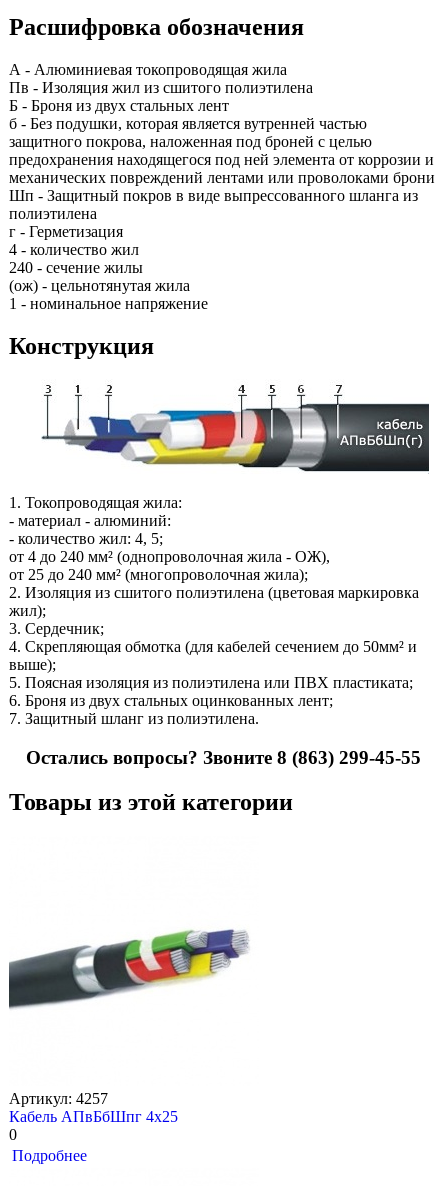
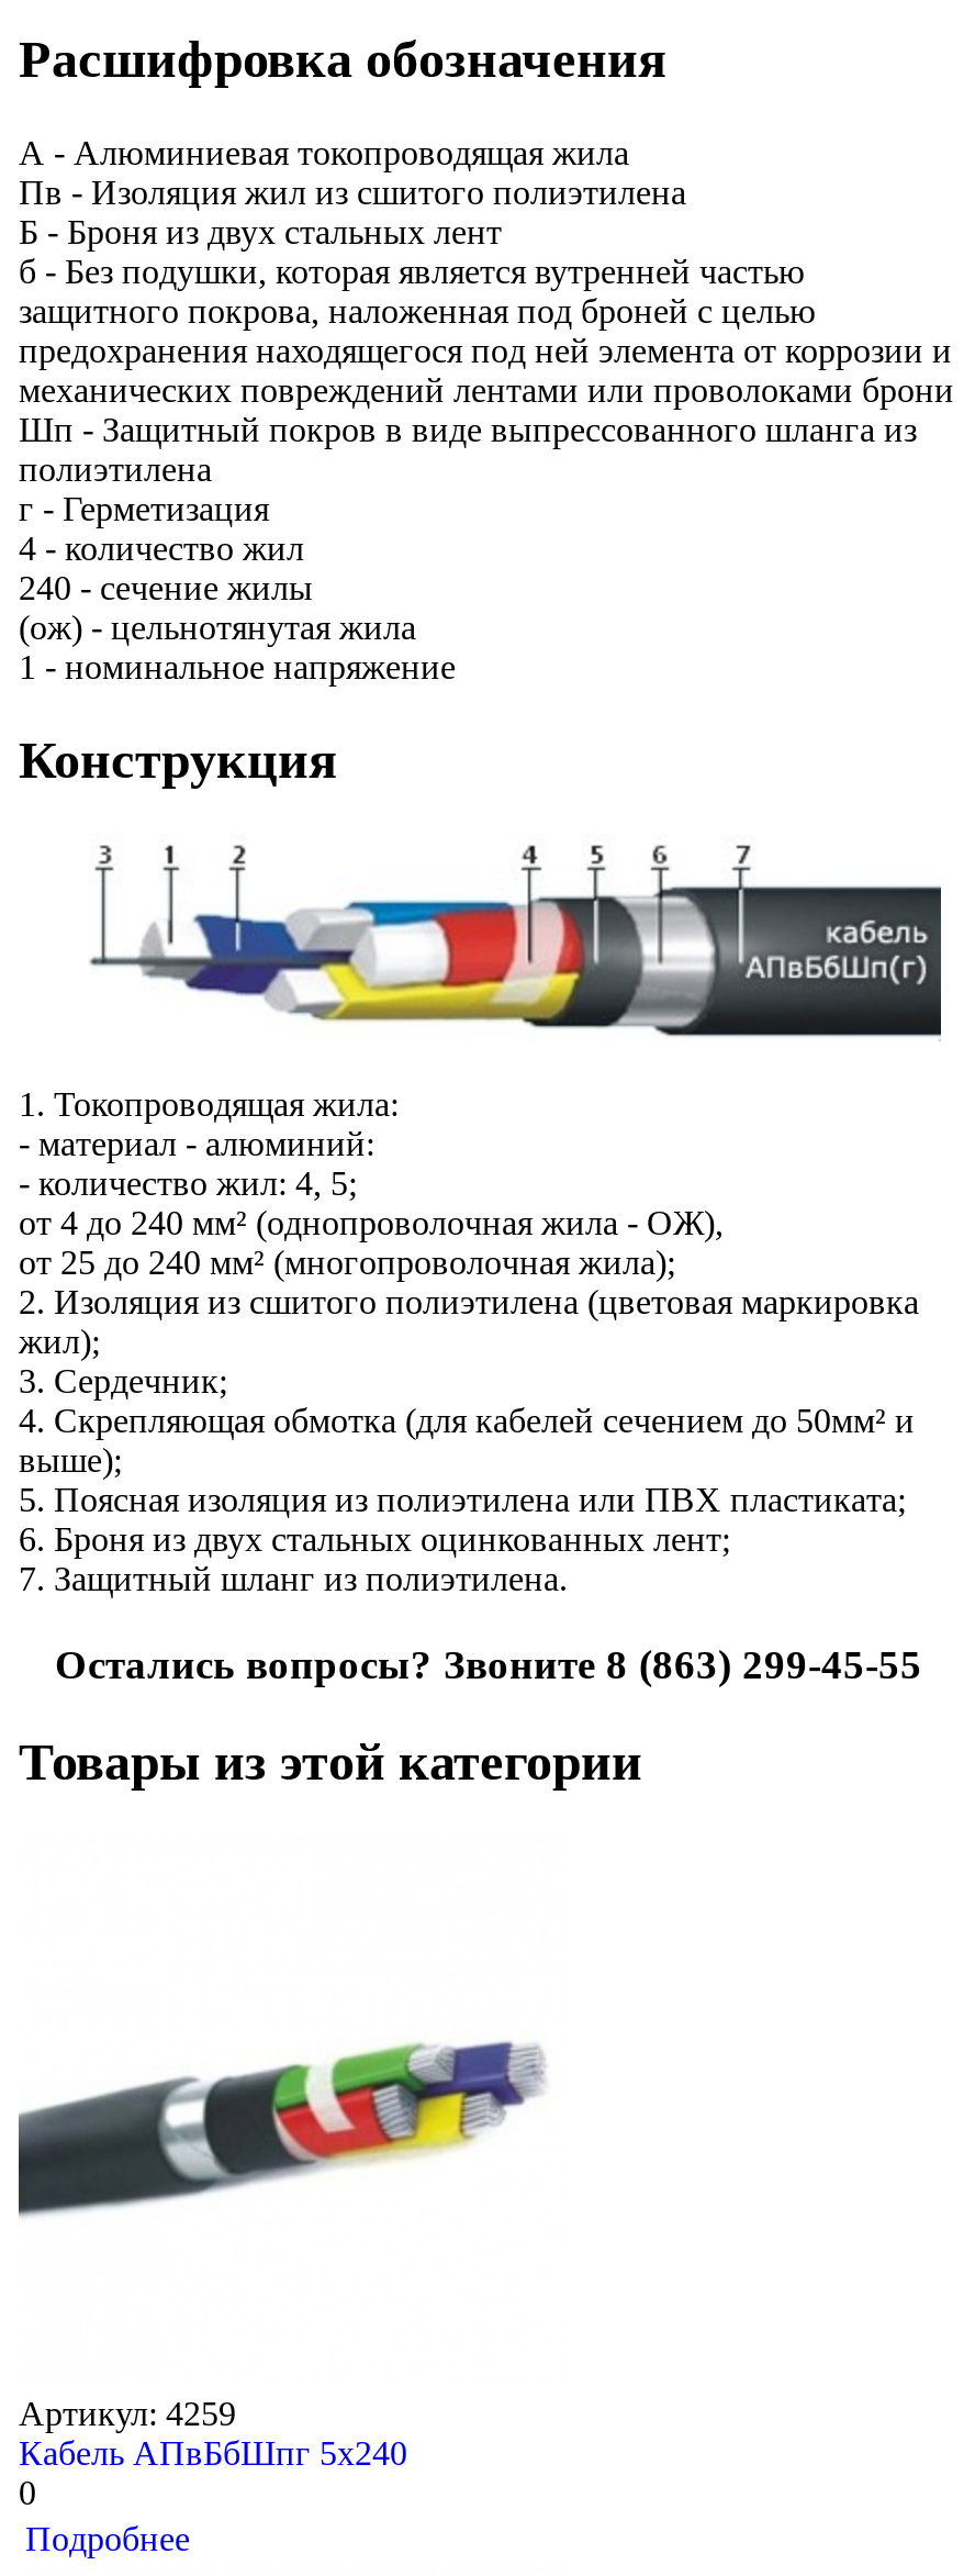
[9,1090,108,1107] Артикул: 4257 -> [19,2395,236,2432] Артикул: 4259
[9,1108,178,1125] Кабель АПвБбШпг 4х25 -> [19,2434,407,2471] Кабель АПвБбШпг 5х240

